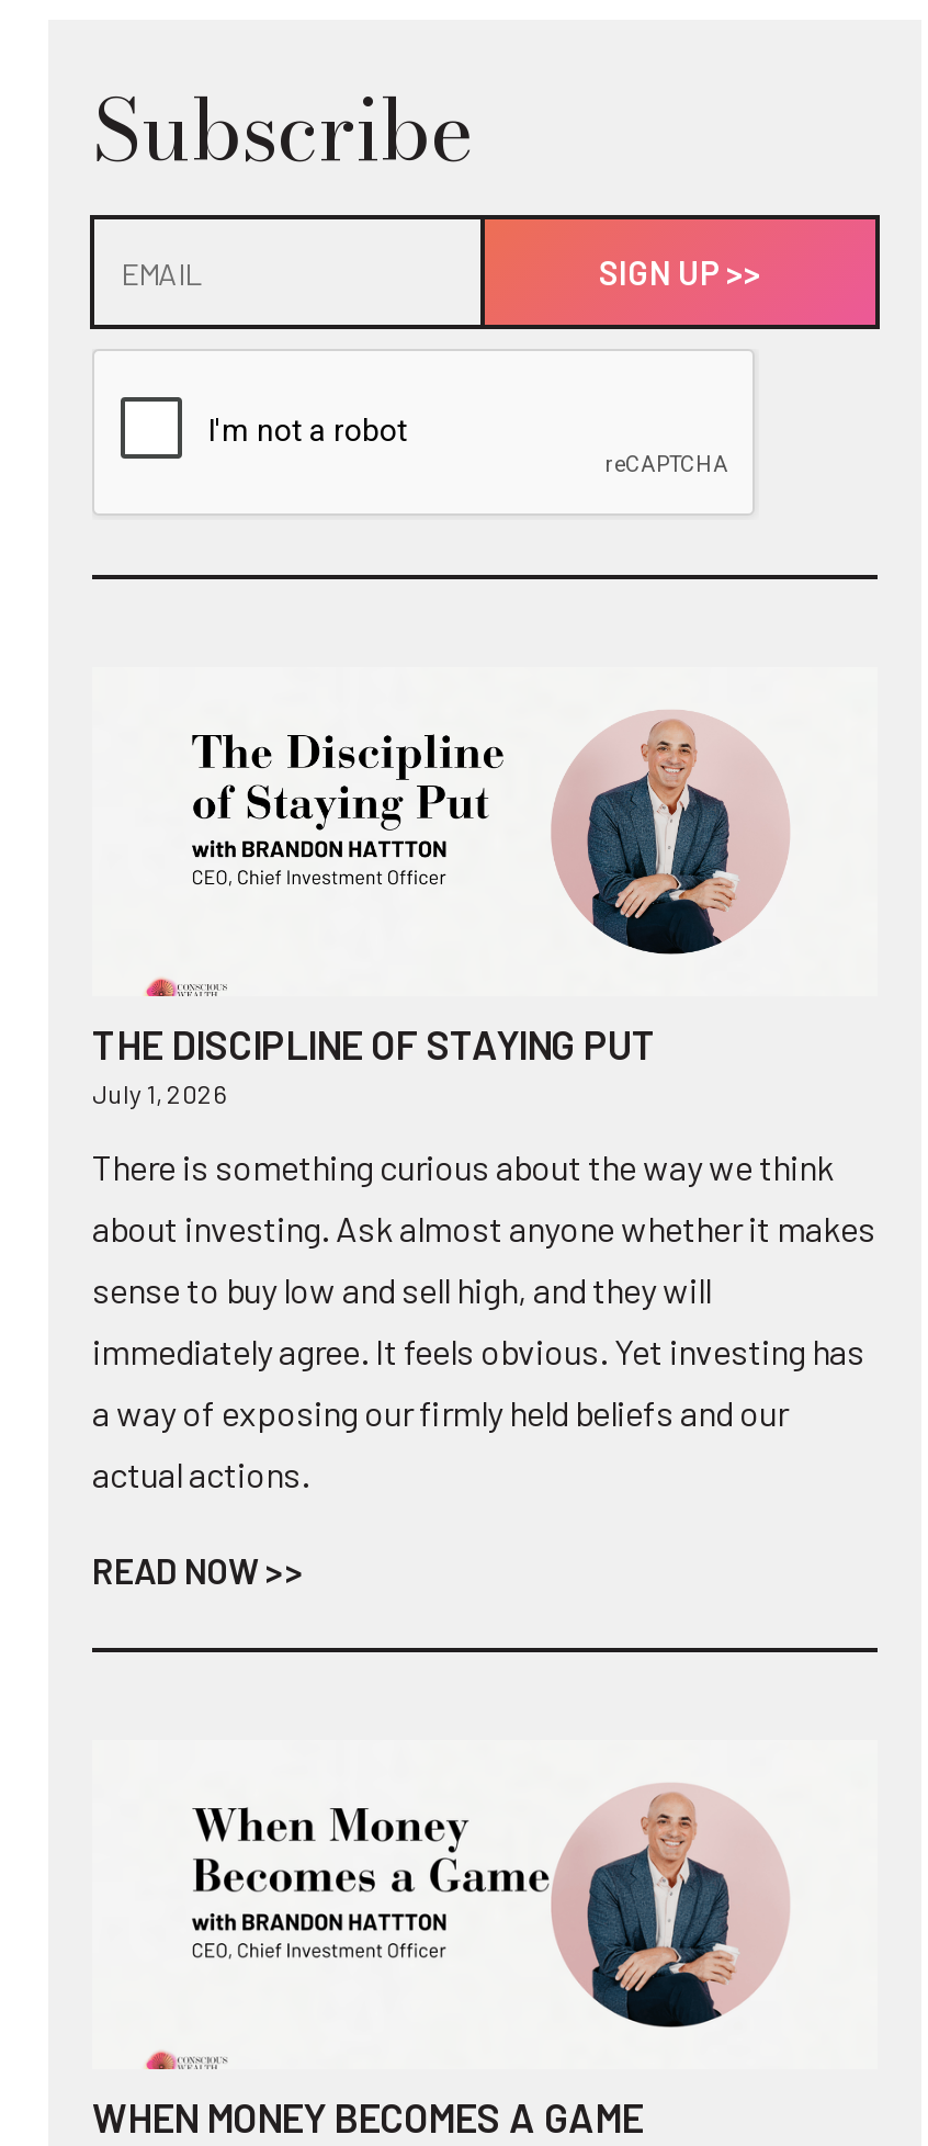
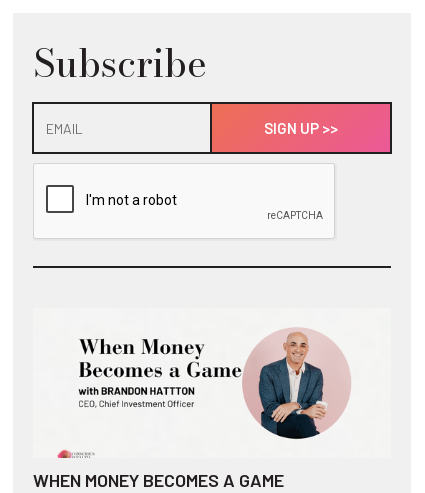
[191,733,505,832] [image] -> none
[92,1020,875,1591] THE DISCIPLINE OF STAYING PUT | July 1, 2026 | There is something curious about the way we think | about investing. Ask almost anyone whether it makes | sense to buy low and sell high, and they will | immediately agree. It feels obvious. Yet investing has | a way of exposing our firmly held beliefs and our | actual actions. | READ NOW >> -> none

